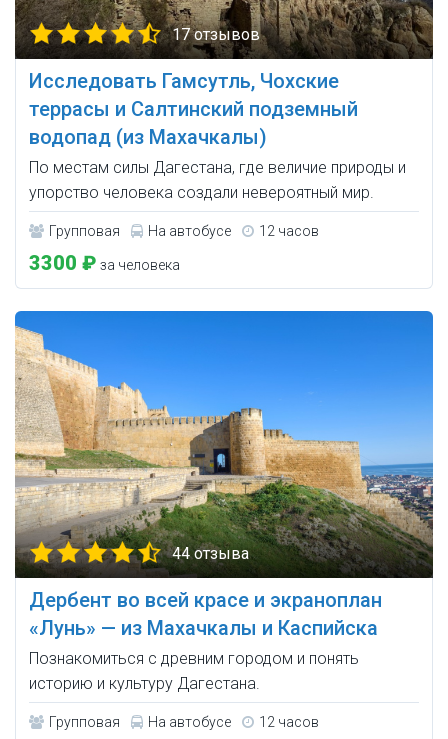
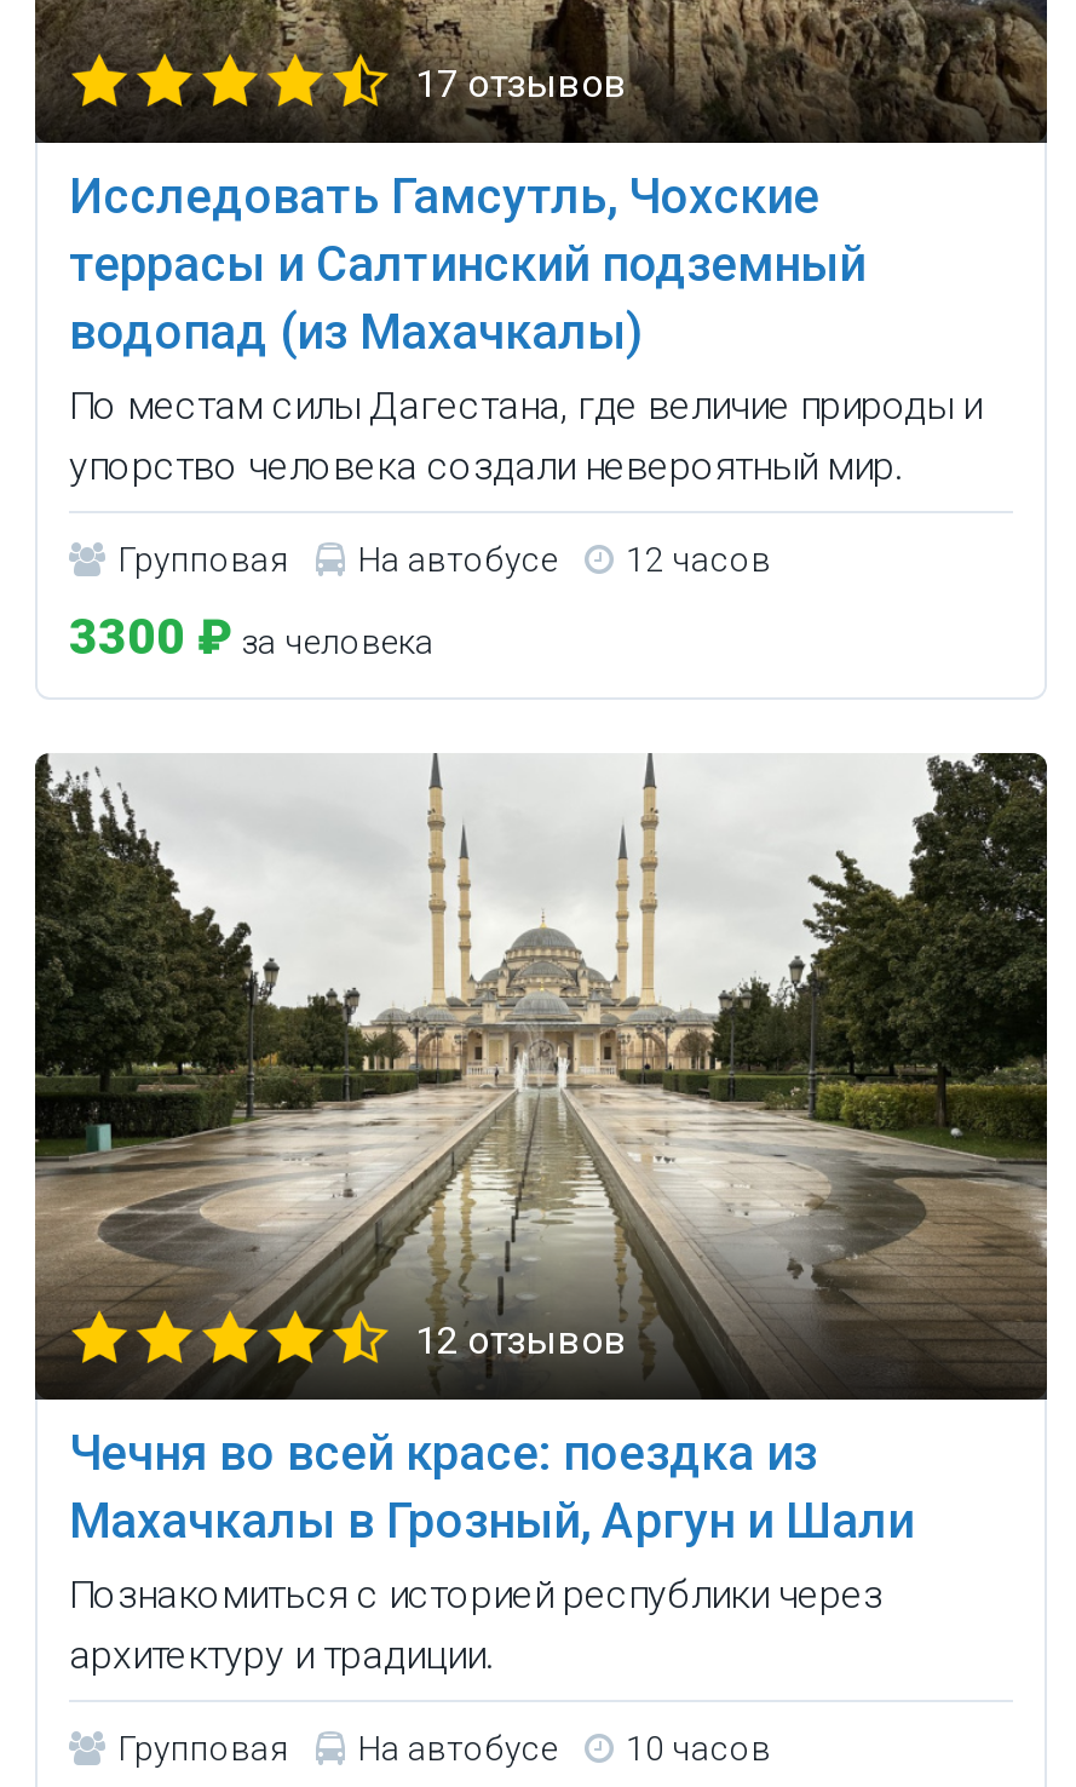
[14,310,434,576] [image] | 44 отзыва -> [33,751,1049,1395] [image] | 12 отзывов
[29,588,382,693] Дербент во всей красе и экраноплан | «Лунь» — из Махачкалы и Каспийска | Познакомиться с древним городом и понять | историю и культуру Дагестана. -> [69,1425,914,1679] Чечня во всей красе: поездка из | Махачкалы в Грозный, Аргун и Шали | Познакомиться с историей республики через | архитектуру и традиции.
[49,714,319,730] Групповая На автобусе 12 часов -> [117,1730,771,1769] Групповая На автобусе 10 часов

